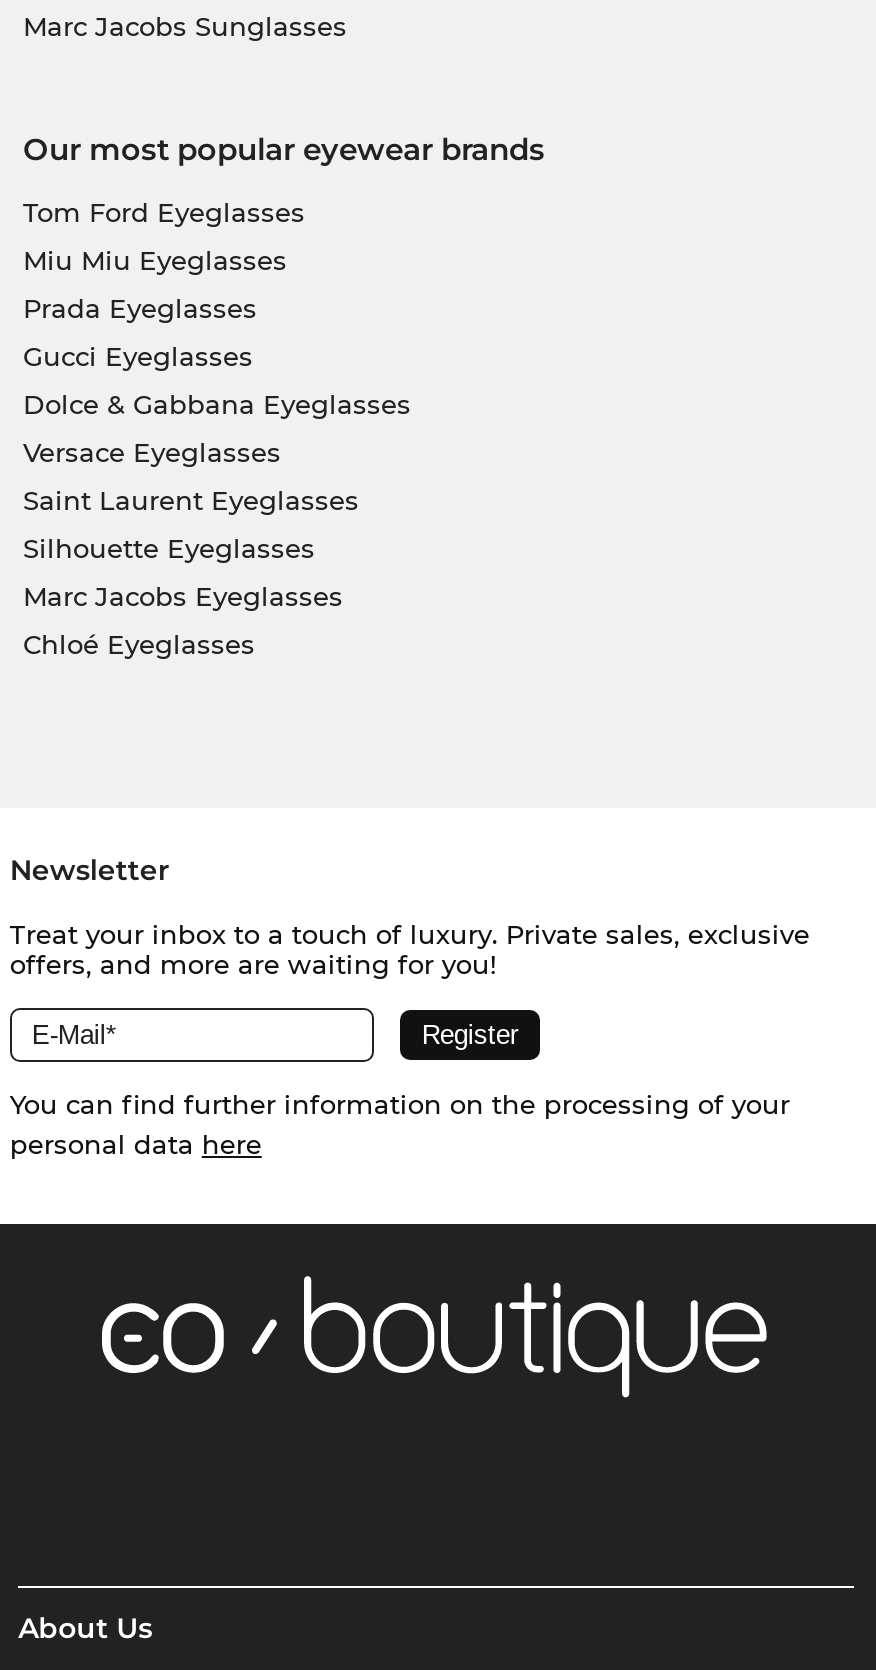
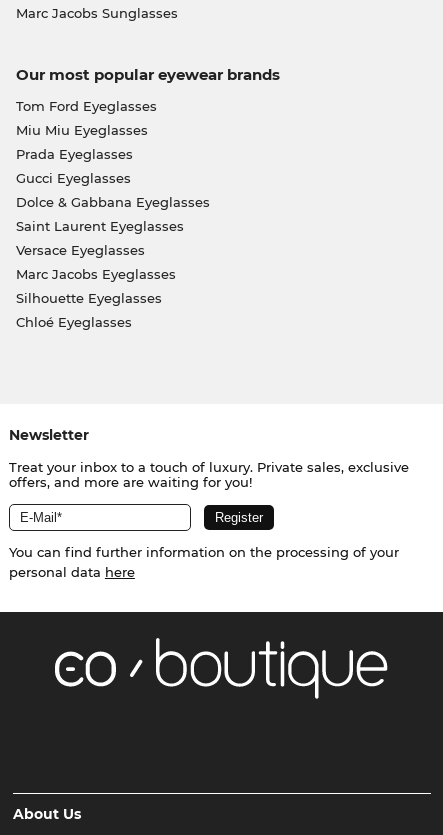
moved [23,436,281,468] -> [15,242,144,258]: Versace Eyeglasses
moved [23,484,359,516] -> [15,218,183,234]: Saint Laurent Eyeglasses
moved [23,532,315,564] -> [15,290,161,306]: Silhouette Eyeglasses
moved [23,580,343,612] -> [15,266,175,282]: Marc Jacobs Eyeglasses

